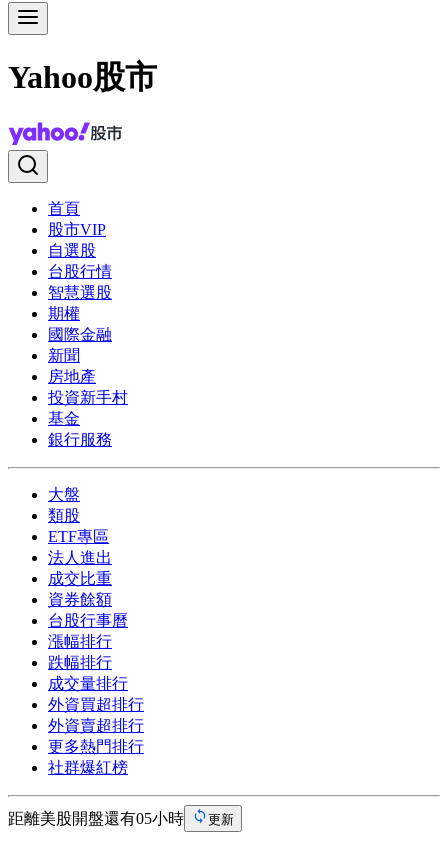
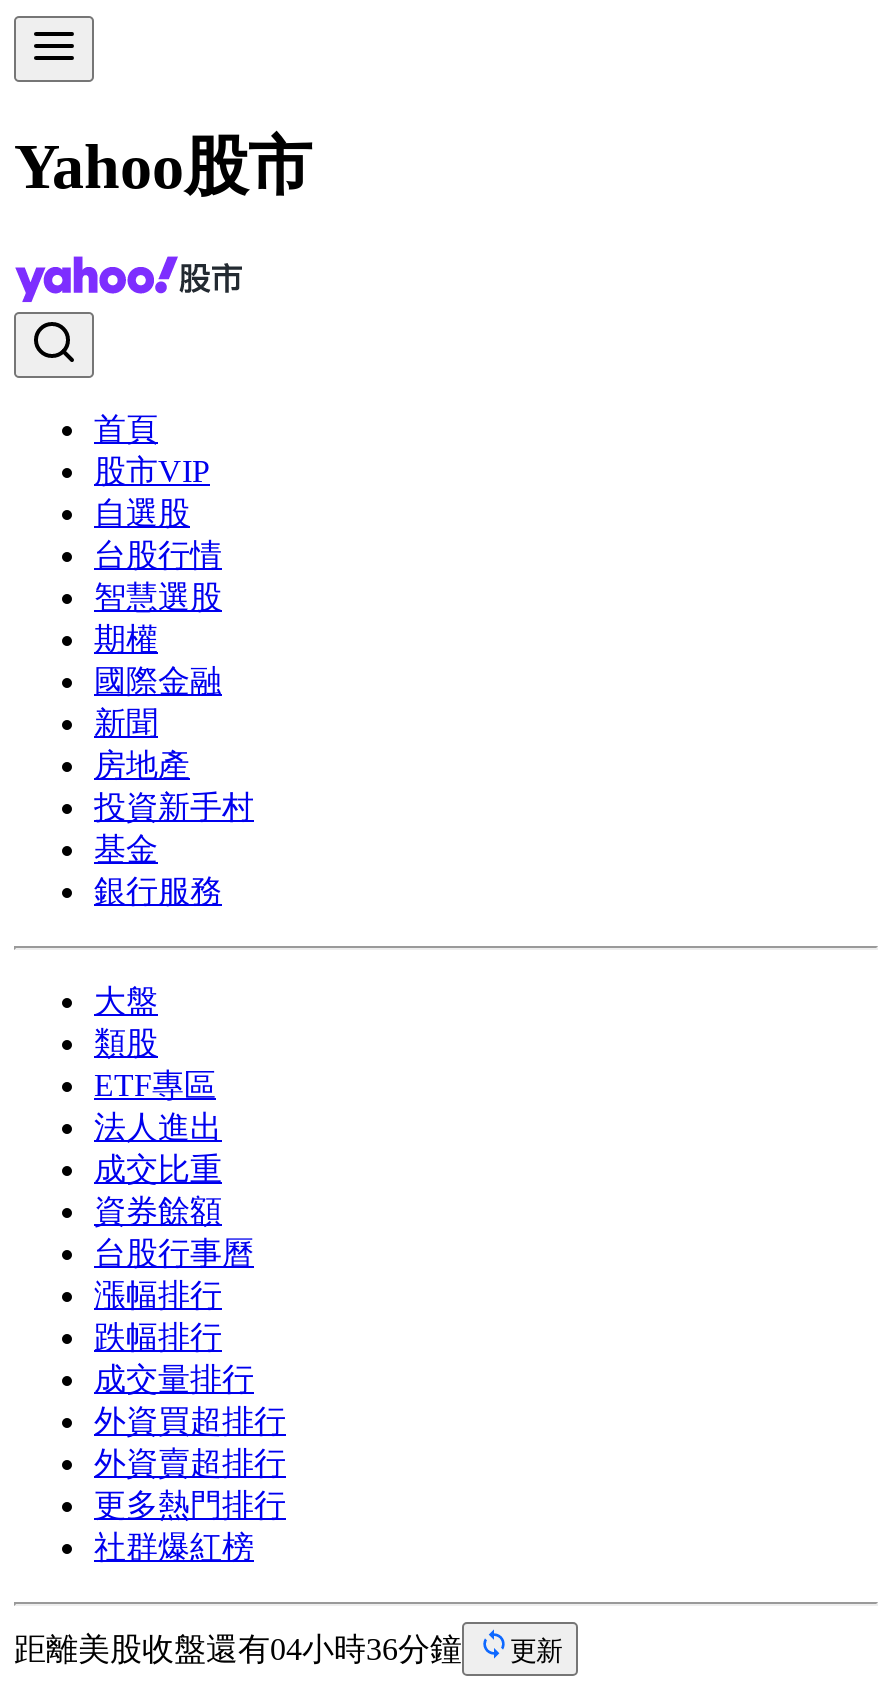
[8,810,184,827] 距離美股開盤還有05小時 -> [14,1632,462,1666] 距離美股收盤還有04小時36分鐘

